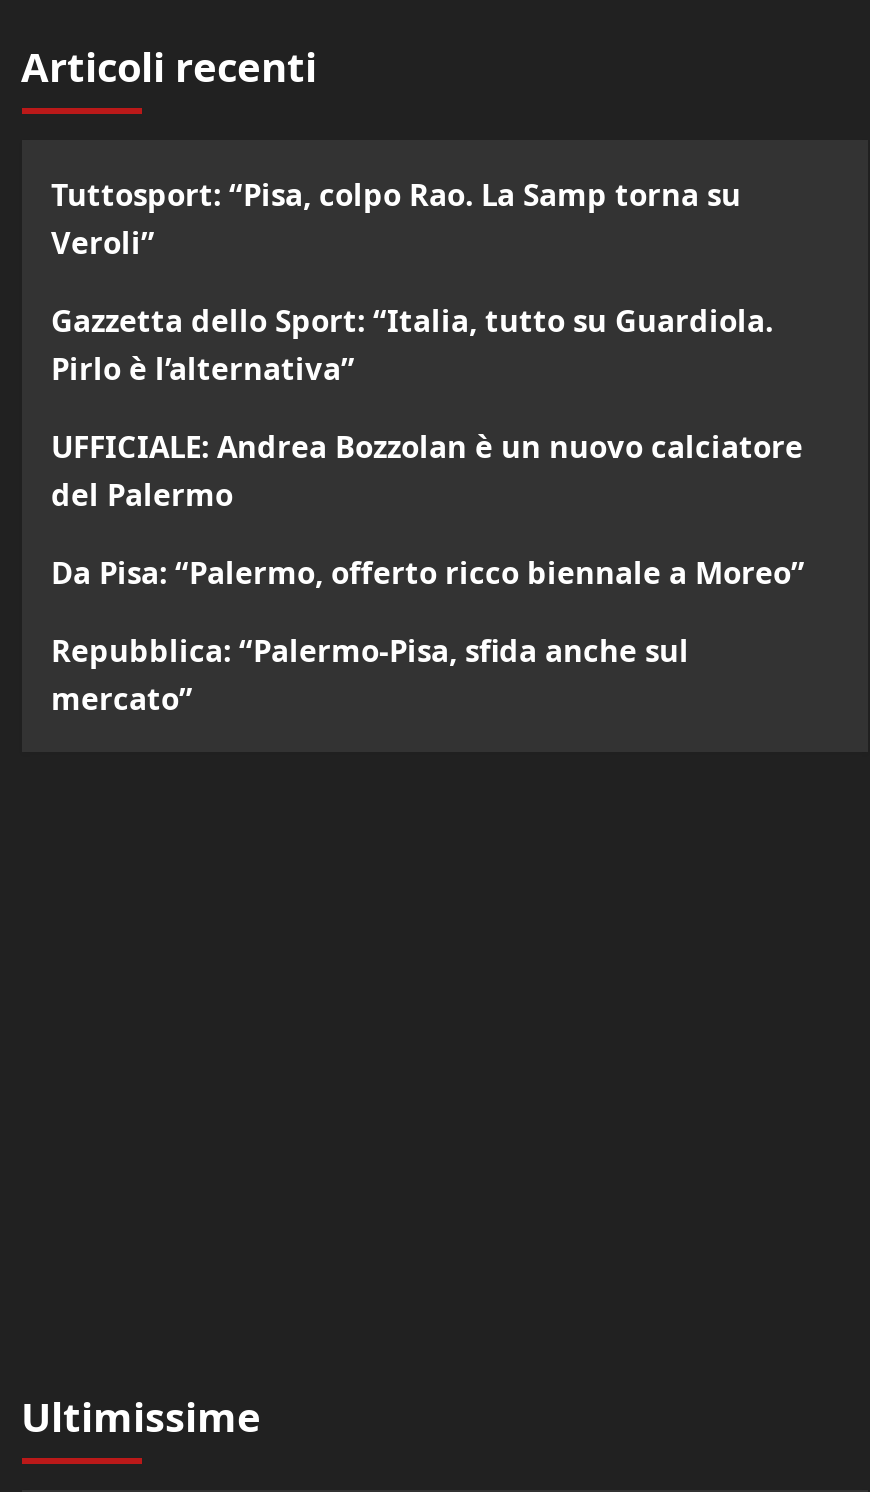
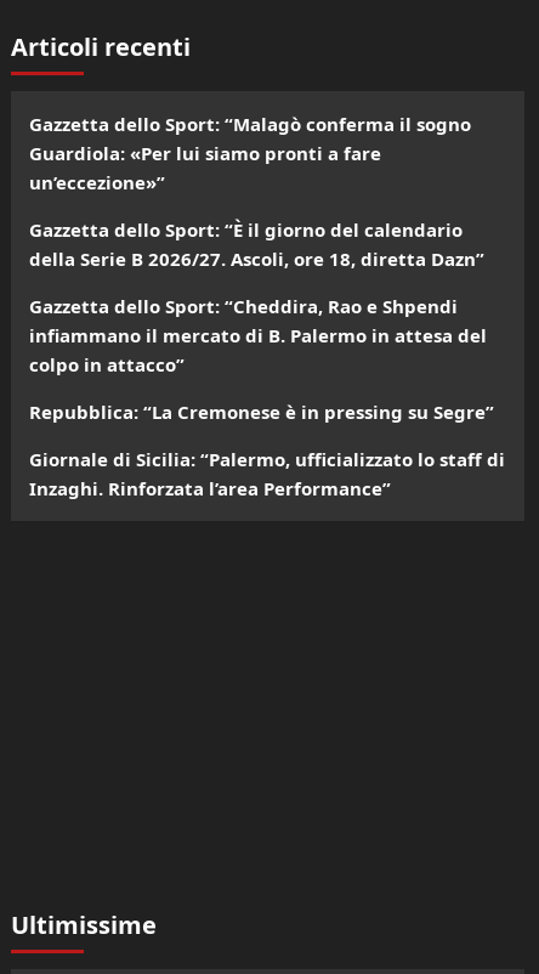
[51,174,741,262] Tuttosport: “Pisa, colpo Rao. La Samp torna su | Veroli” -> [29,112,470,195] Gazzetta dello Sport: “Malagò conferma il sogno | Guardiola: «Per lui siamo pronti a fare | un’eccezione»”
[51,300,773,388] Gazzetta dello Sport: “Italia, tutto su Guardiola. | Pirlo è l’alternativa” -> [29,218,484,271] Gazzetta dello Sport: “È il giorno del calendario | della Serie B 2026/27. Ascoli, ore 18, diretta Dazn”
[51,426,803,514] UFFICIALE: Andrea Bozzolan è un nuovo calciatore | del Palermo -> [29,294,486,377] Gazzetta dello Sport: “Cheddira, Rao e Shpendi | infiammano il mercato di B. Palermo in attesa del | colpo in attacco”
[51,552,805,592] Da Pisa: “Palermo, offerto ricco biennale a Moreo” -> [29,400,493,424] Repubblica: “La Cremonese è in pressing su Segre”
[51,630,689,718] Repubblica: “Palermo-Pisa, sfida anche sul | mercato” -> [29,447,504,501] Giornale di Sicilia: “Palermo, ufficializzato lo staff di | Inzaghi. Rinforzata l’area Performance”

